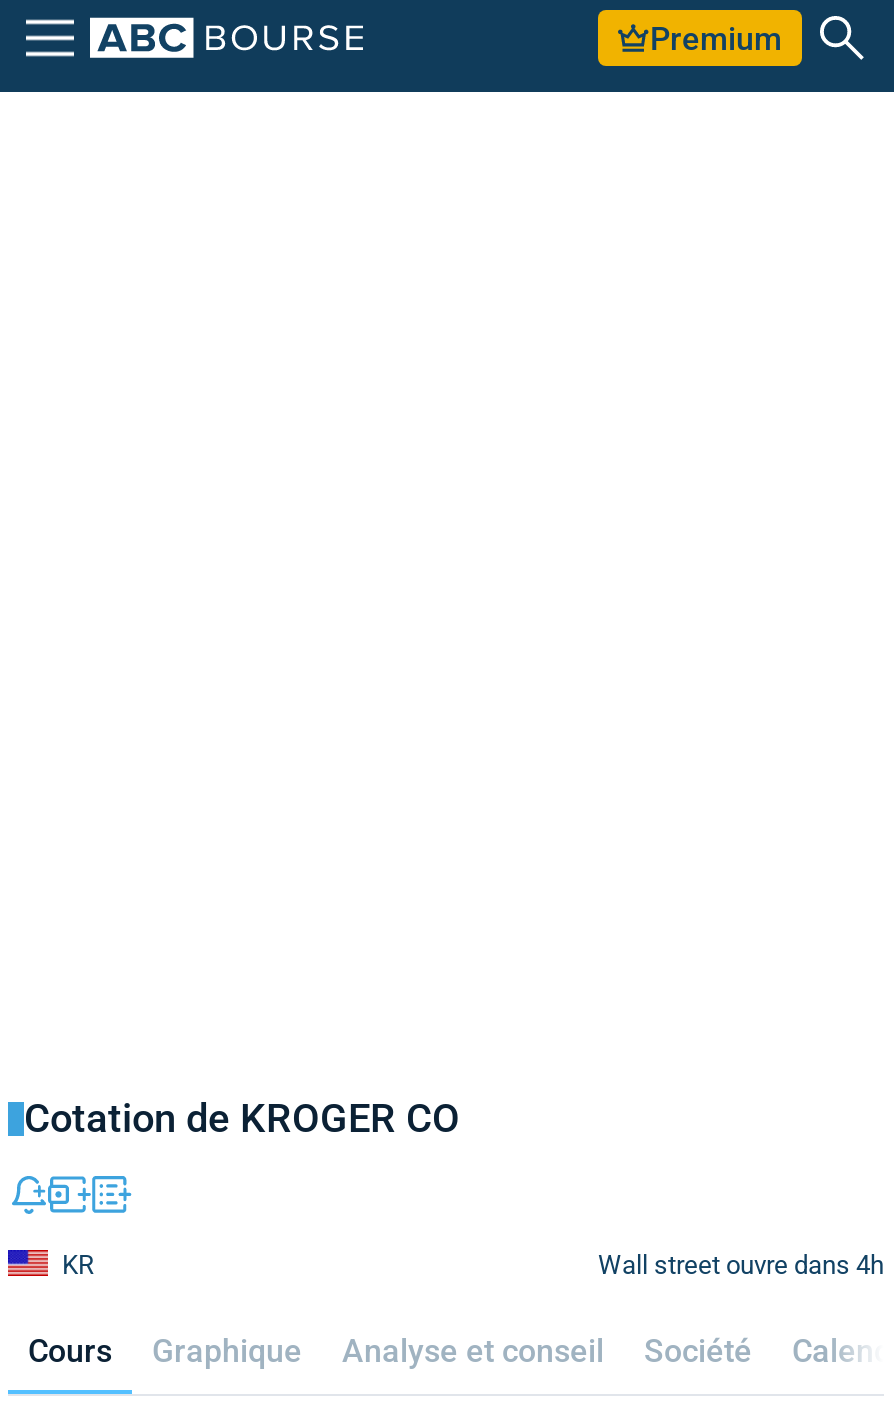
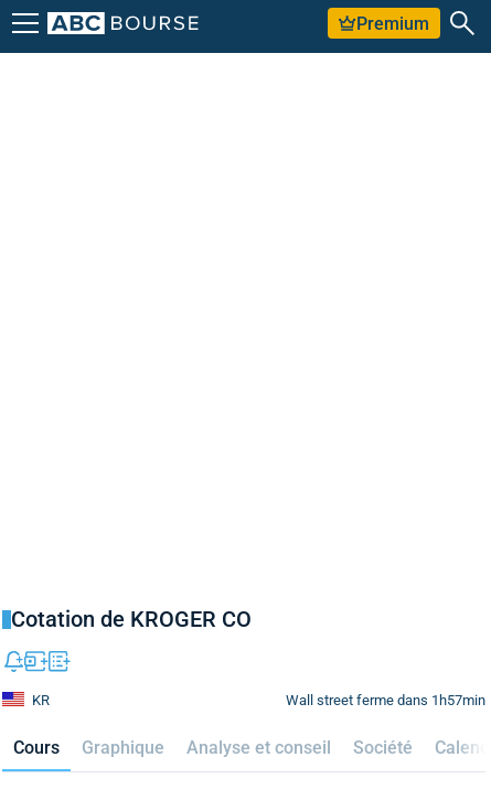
[598,1250,884,1280] Wall street ouvre dans 4h -> [286,692,485,708] Wall street ferme dans 1h57min

